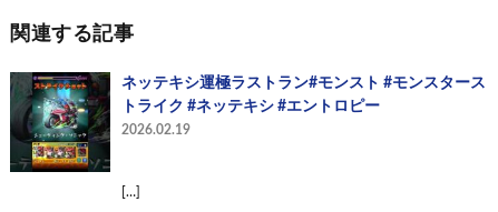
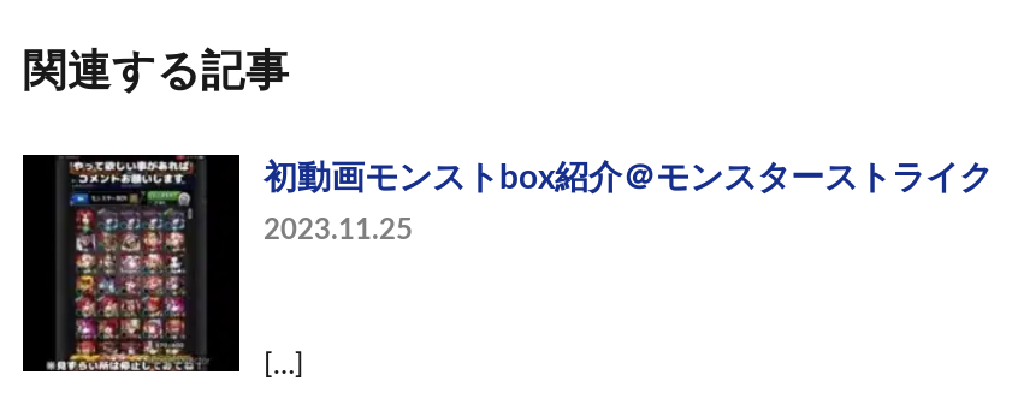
[10,72,486,173] [image] | ネッテキシ運極ラストラン#モンスト #モンスタース | トライク #ネッテキシ #エントロピー | 2026.02.19 -> [20,153,993,374] [image] | 初動画モンストbox紹介＠モンスターストライク | 2023.11.25

